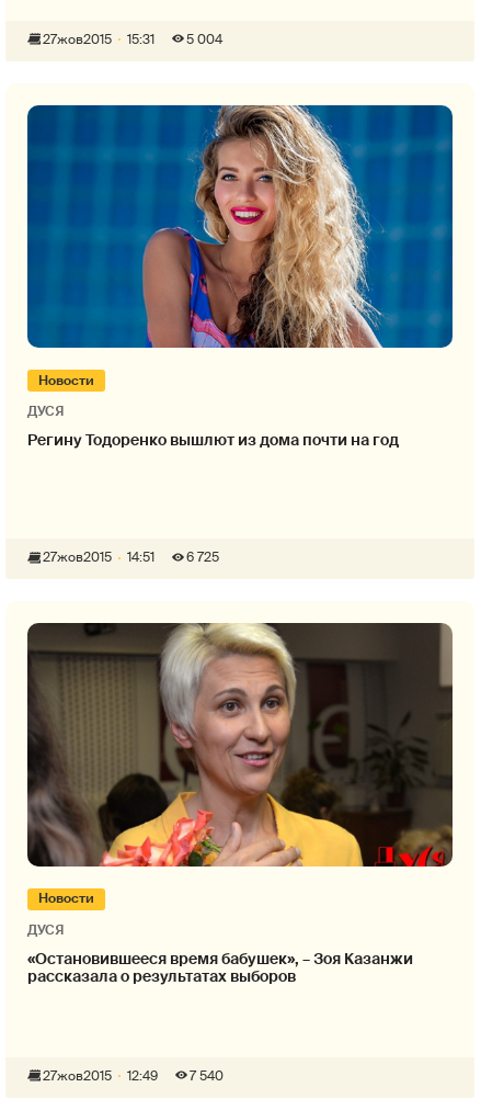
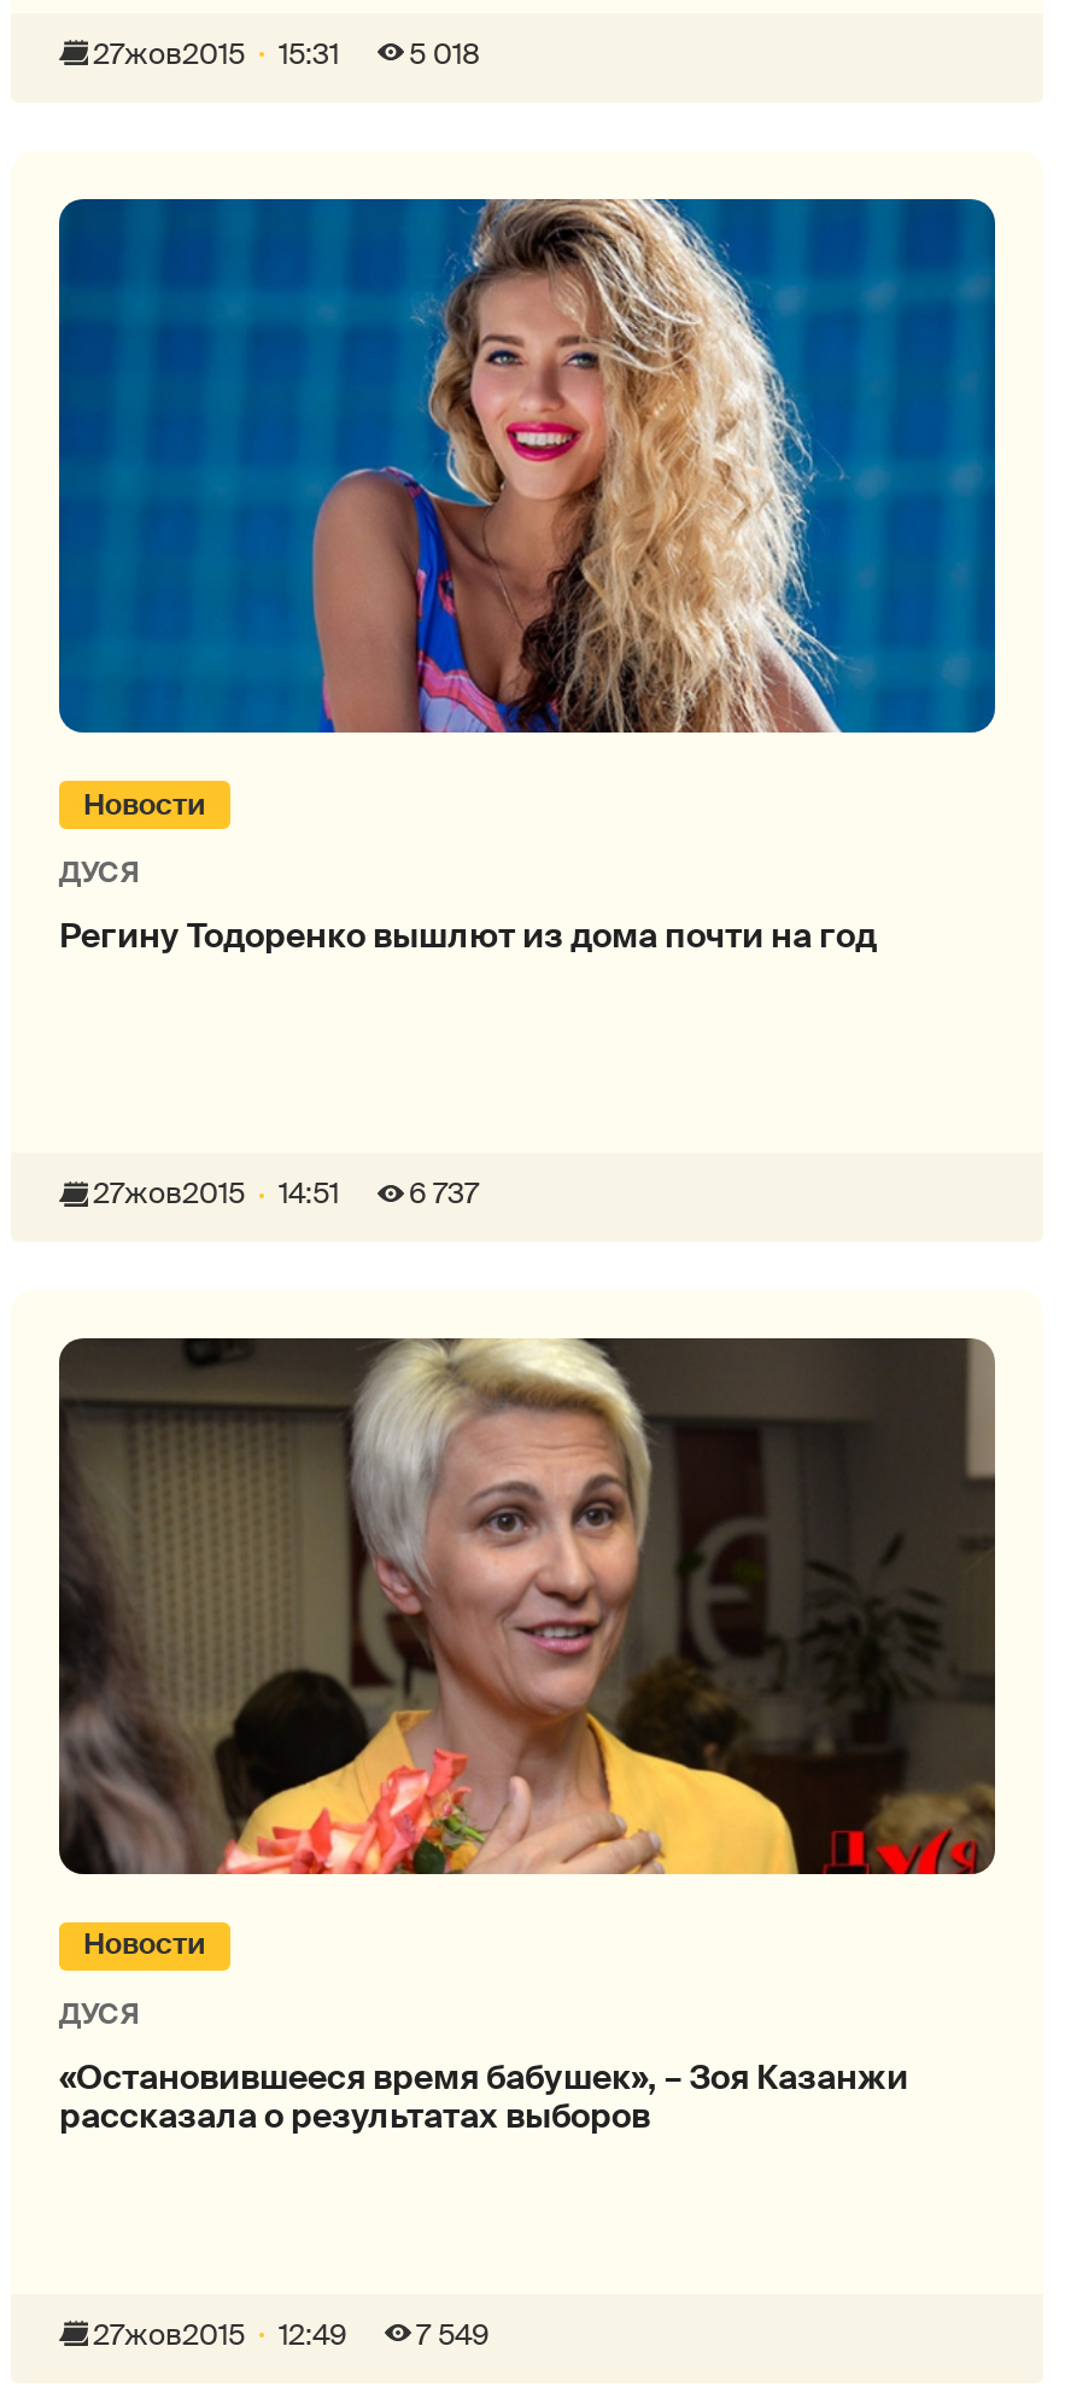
[186,30,222,48] 5 004 -> [409,34,481,73] 5 018
[43,549,219,566] 27жов2015 14:51 6 725 -> [93,1175,479,1213] 27жов2015 14:51 6 737
[190,1067,224,1084] 7 540 -> [416,2315,488,2354] 7 549

